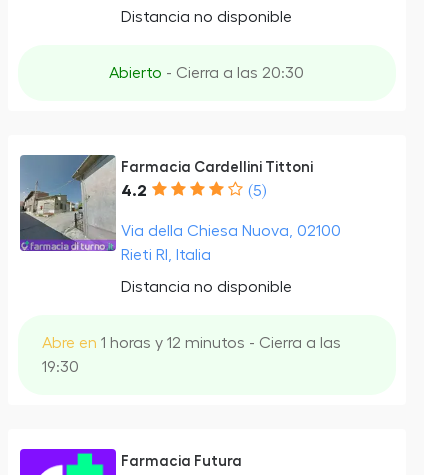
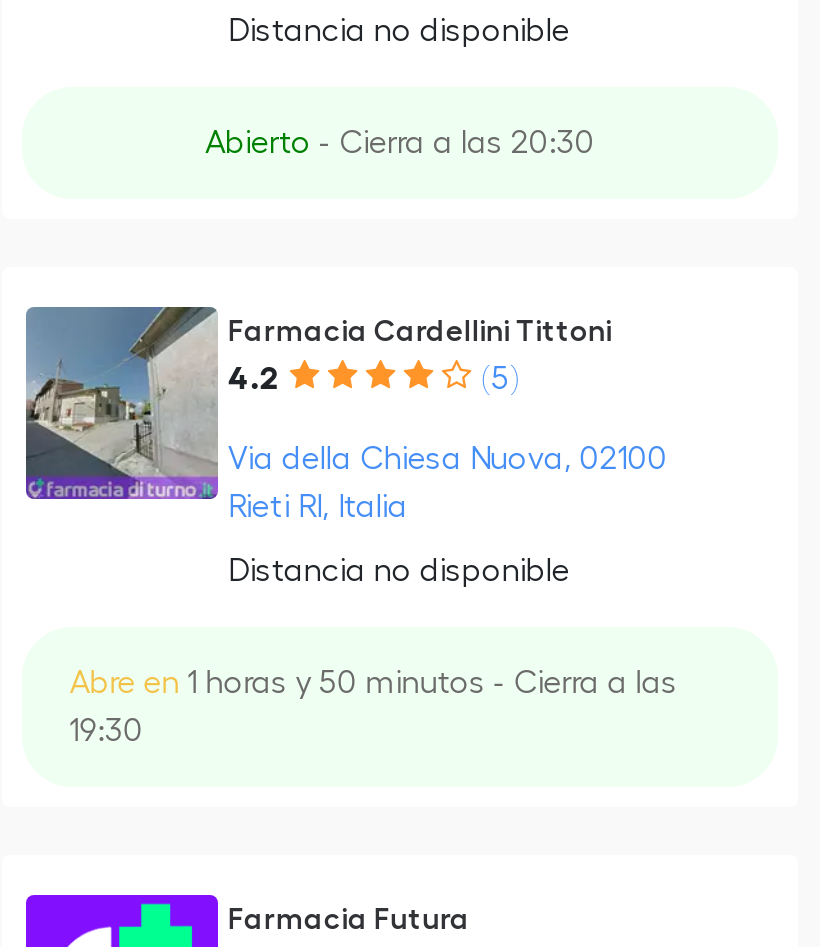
[42,335,341,351] Abre en 1 horas y 12 minutos - Cierra a las -> [70,667,678,699] Abre en 1 horas y 50 minutos - Cierra a las

